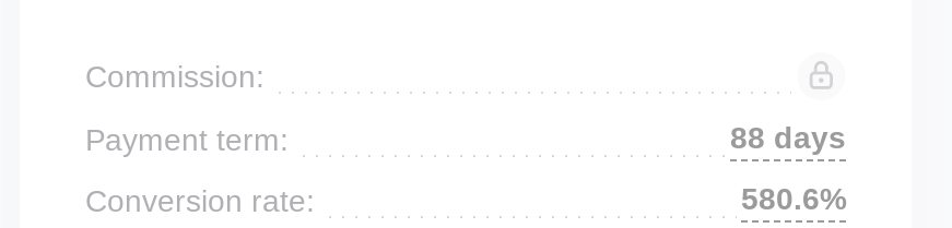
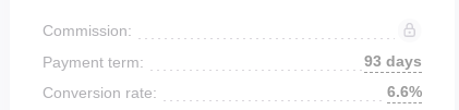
[730,120,846,155] 88 days -> [364,52,422,70] 93 days
[741,181,846,216] 580.6% -> [387,83,422,100] 6.6%

